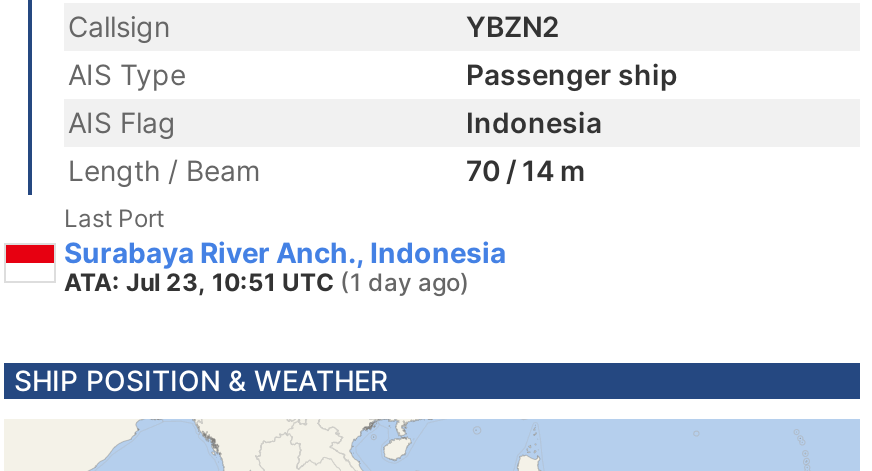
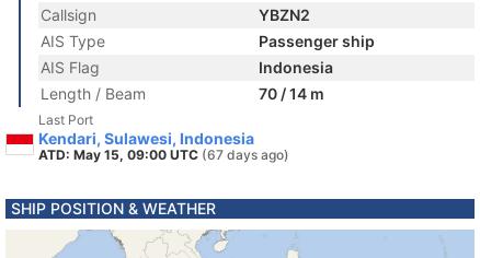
[64,235,506,297] Surabaya River Anch., Indonesia | ATA: Jul 23, 10:51 UTC (1 day ago) -> [38,129,289,163] Kendari, Sulawesi, Indonesia | ATD: May 15, 09:00 UTC (67 days ago)

